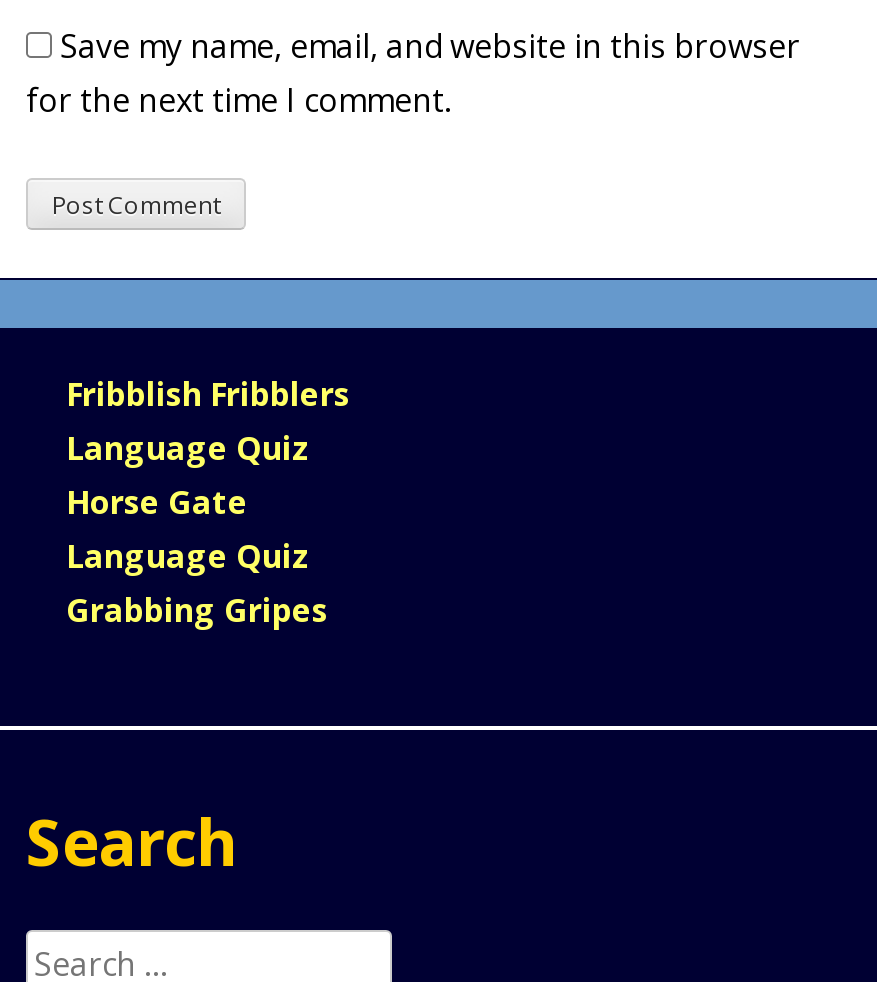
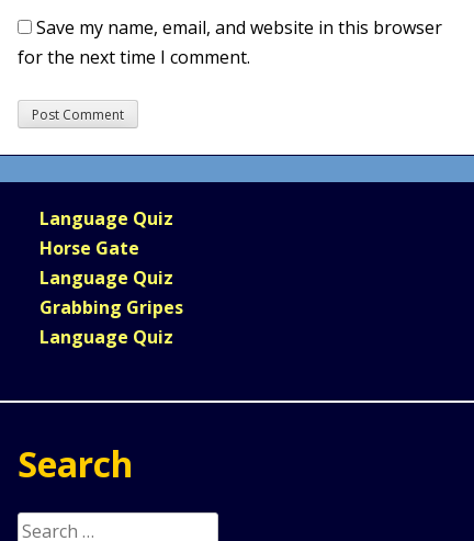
[66,373,350,417] Fribblish Fribblers -> none
moved [66,427,328,633] -> [39,207,183,320]: Language Quiz | Horse Gate | Language Quiz | Grabbing Gripes
none -> [39,325,173,349] Language Quiz

